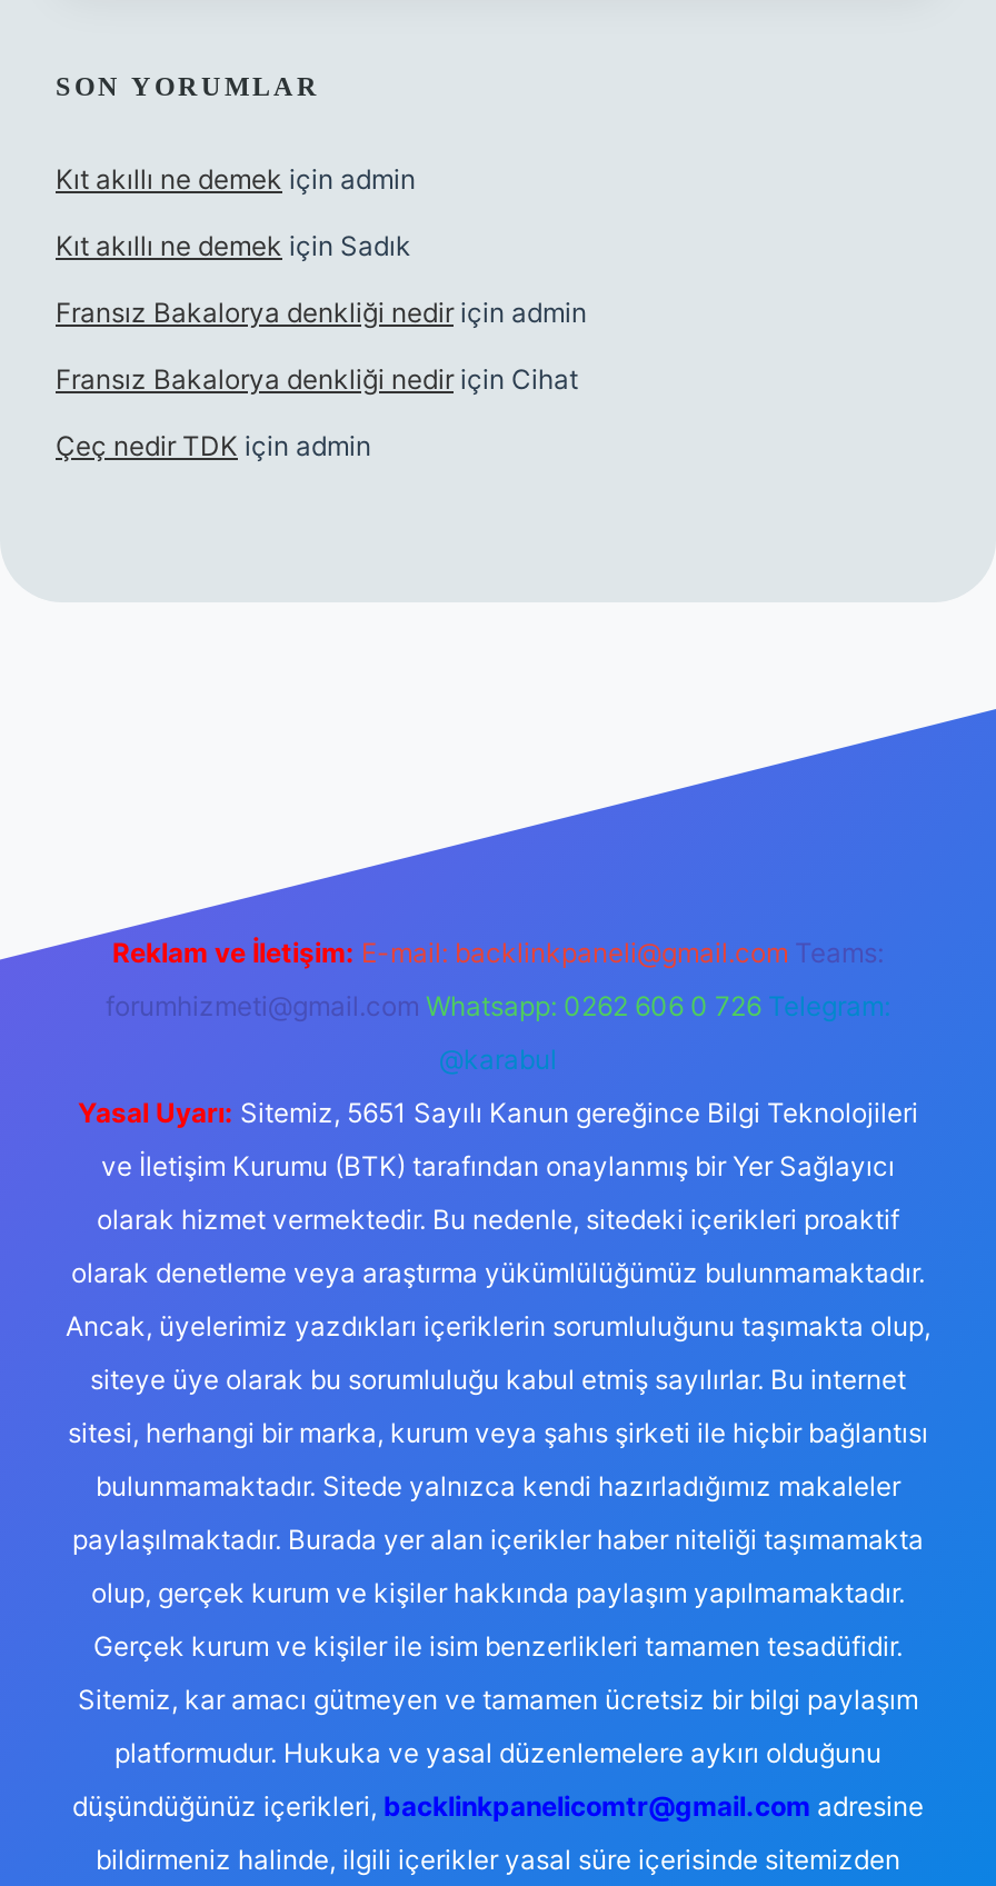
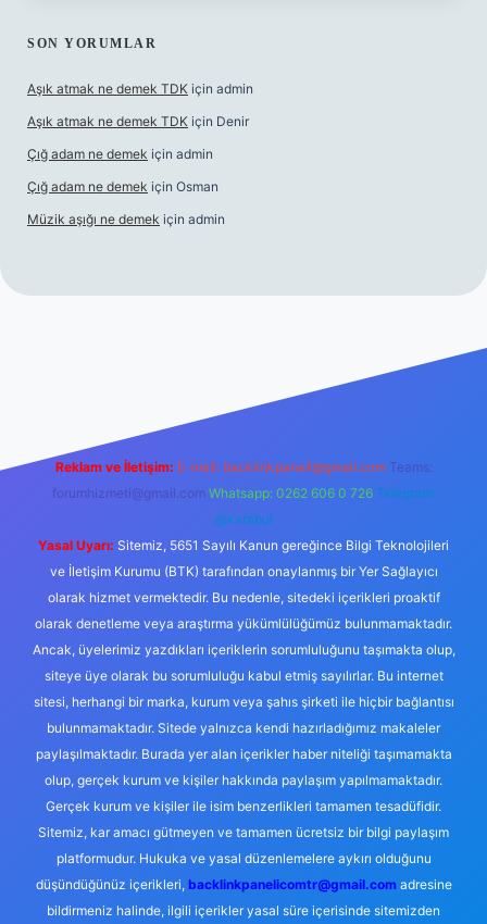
[56,162,416,196] Kıt akıllı ne demek için admin -> [27,80,253,97] Aşık atmak ne demek TDK için admin
[56,229,411,262] Kıt akıllı ne demek için Sadık -> [27,113,249,129] Aşık atmak ne demek TDK için Denir
[56,296,587,329] Fransız Bakalorya denkliği nedir için admin -> [27,146,213,162] Çığ adam ne demek için admin
[56,362,578,396] Fransız Bakalorya denkliği nedir için Cihat -> [27,178,218,195] Çığ adam ne demek için Osman
[56,429,371,462] Çeç nedir TDK için admin -> [27,211,225,227] Müzik aşığı ne demek için admin

